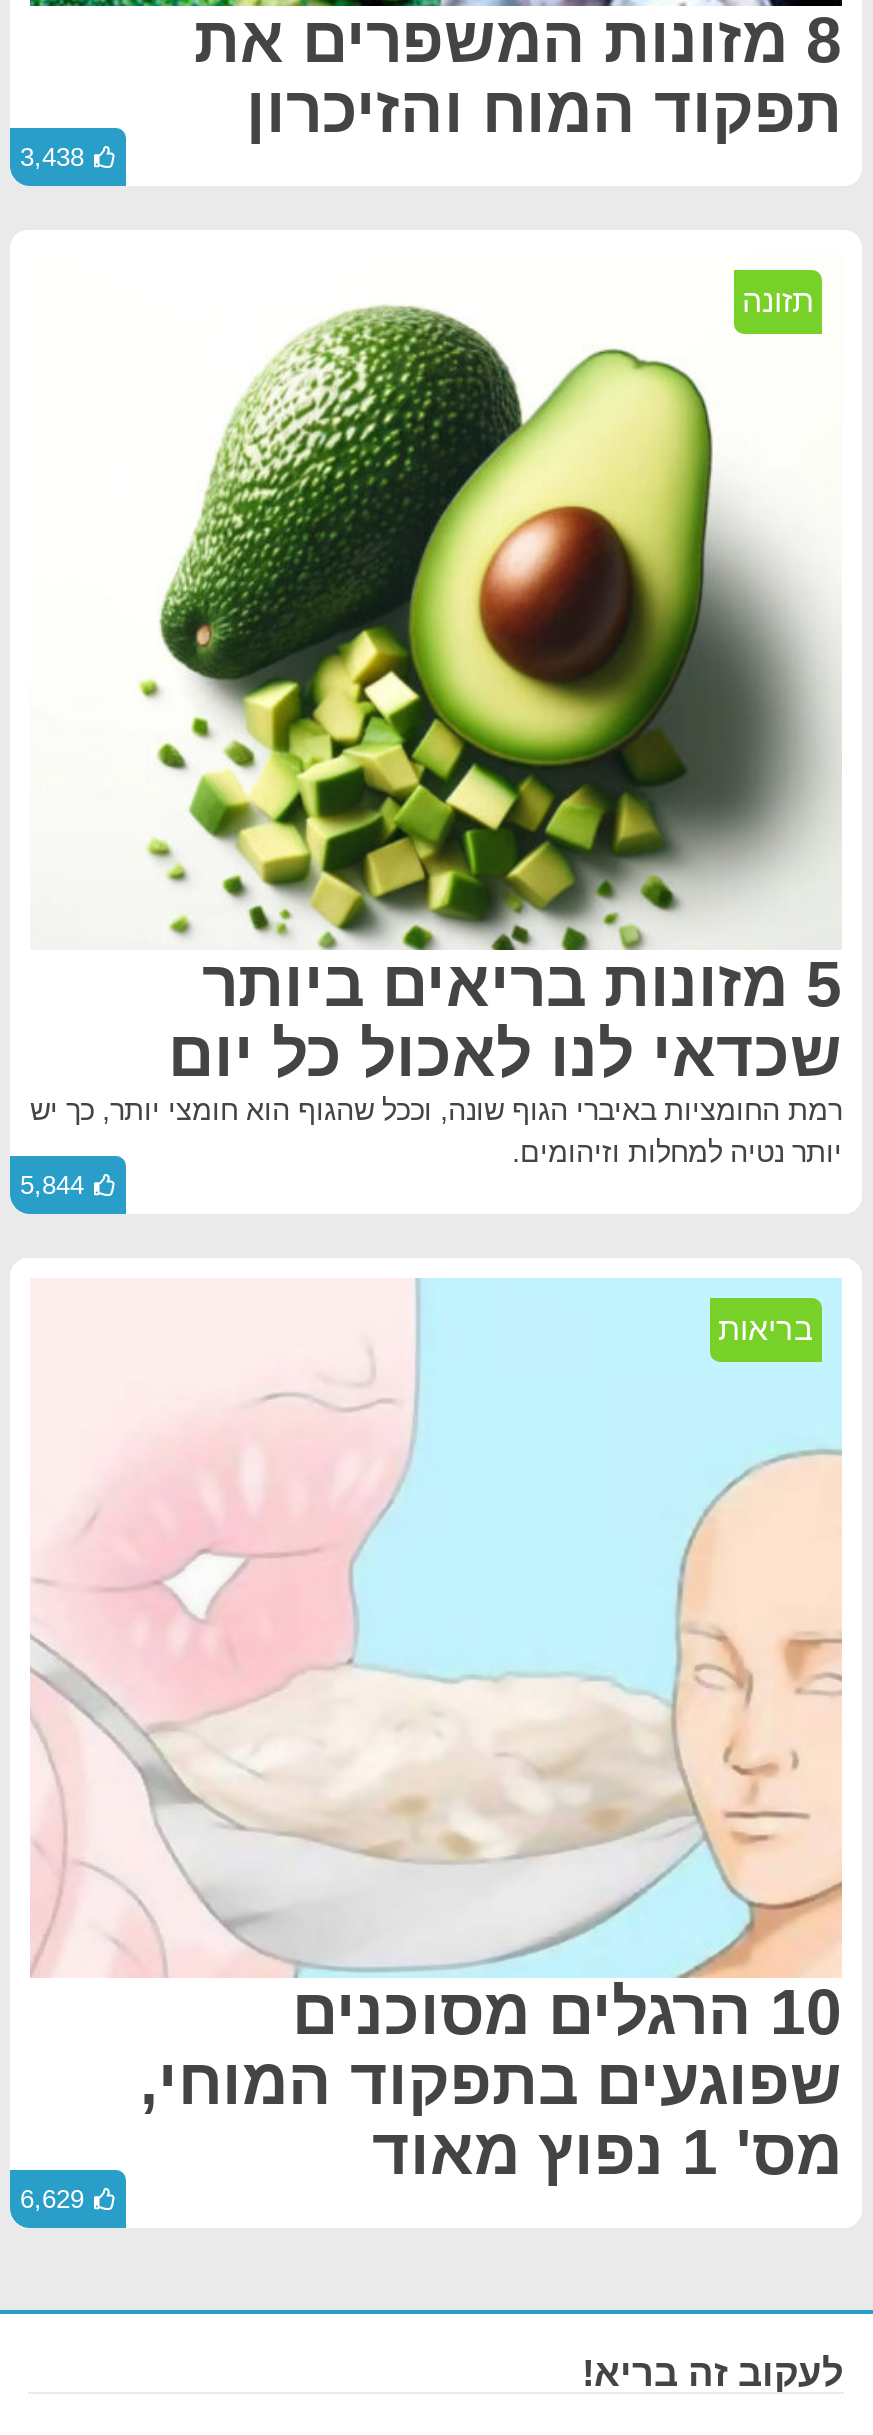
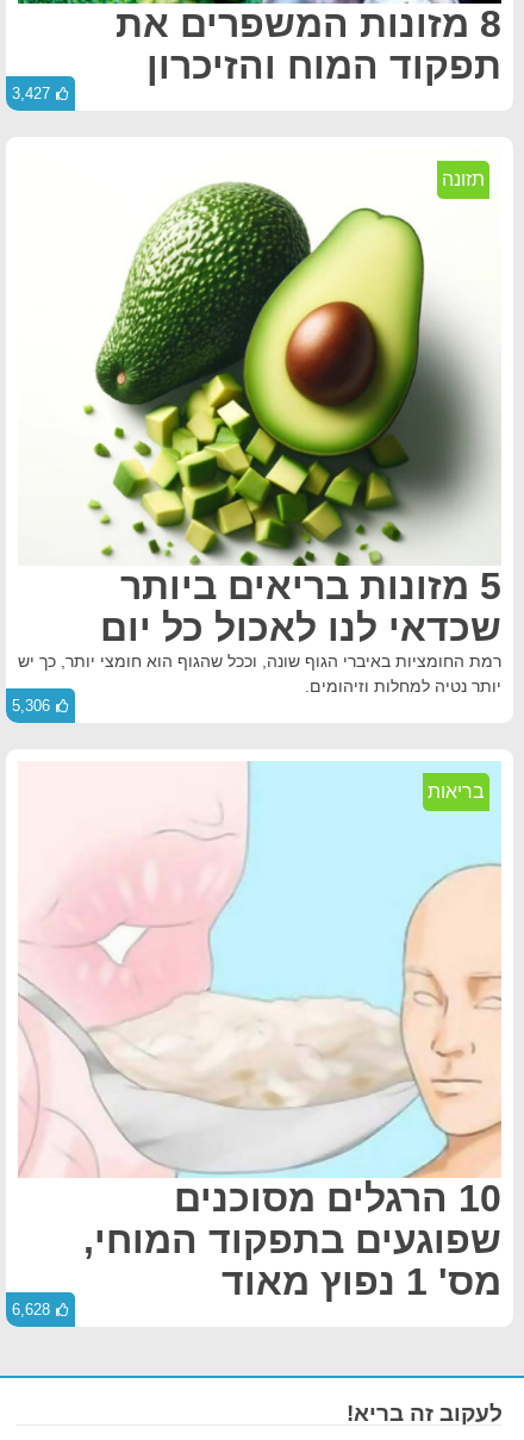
[20,142,84,172] 3,438 -> [12,85,50,102] 3,427
[20,1170,84,1200] 5,844 -> [12,697,50,715] 5,306
[20,2184,84,2214] 6,629 -> [12,1301,50,1319] 6,628

